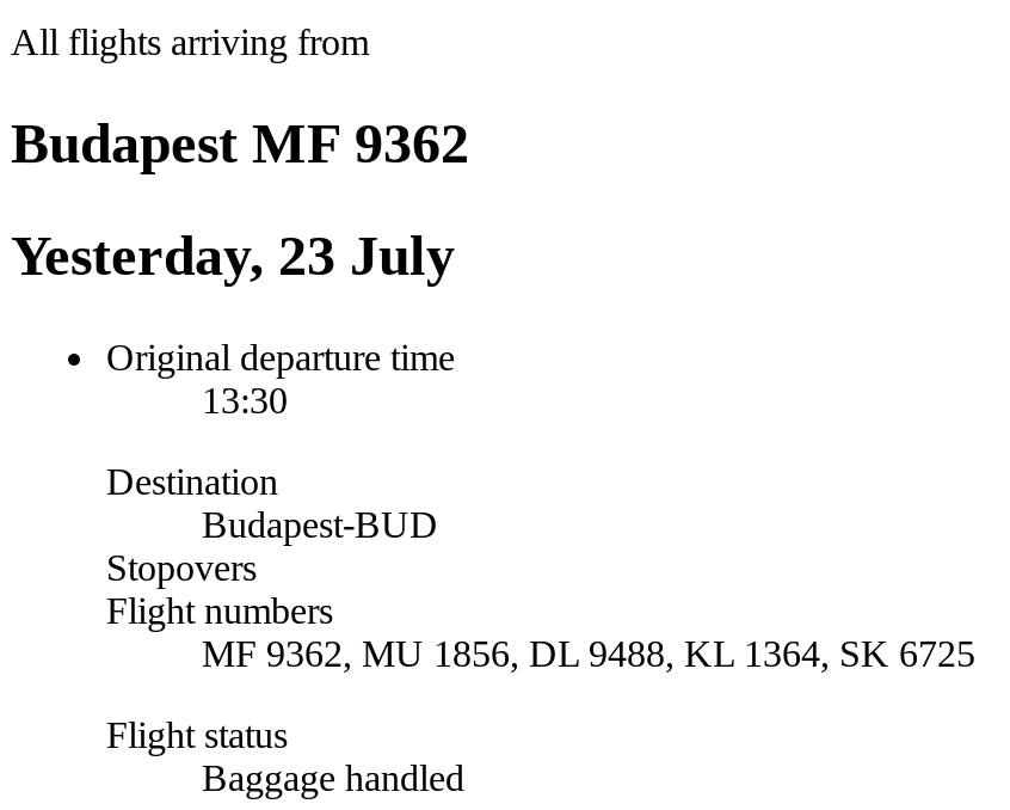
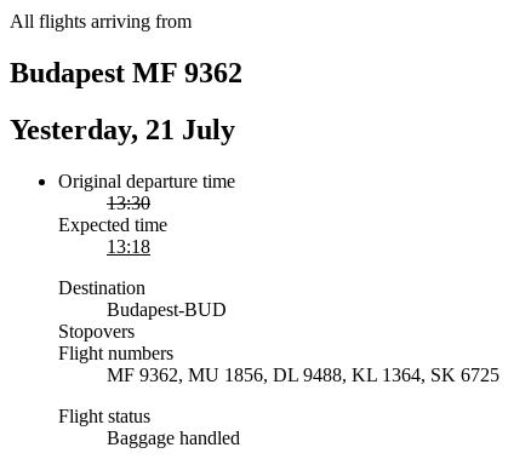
[11,224,455,286] Yesterday, 23 July -> [10,114,235,145] Yesterday, 21 July
none -> [58,214,167,256] Expected time | 13:18

